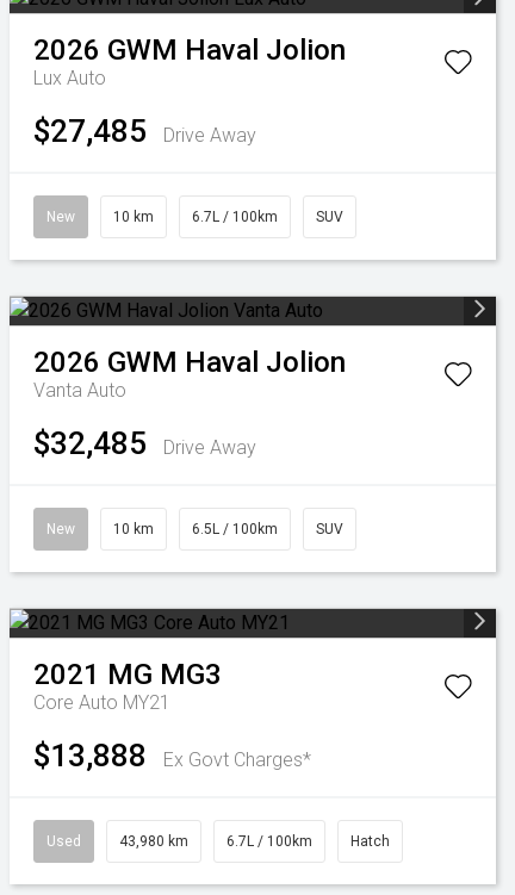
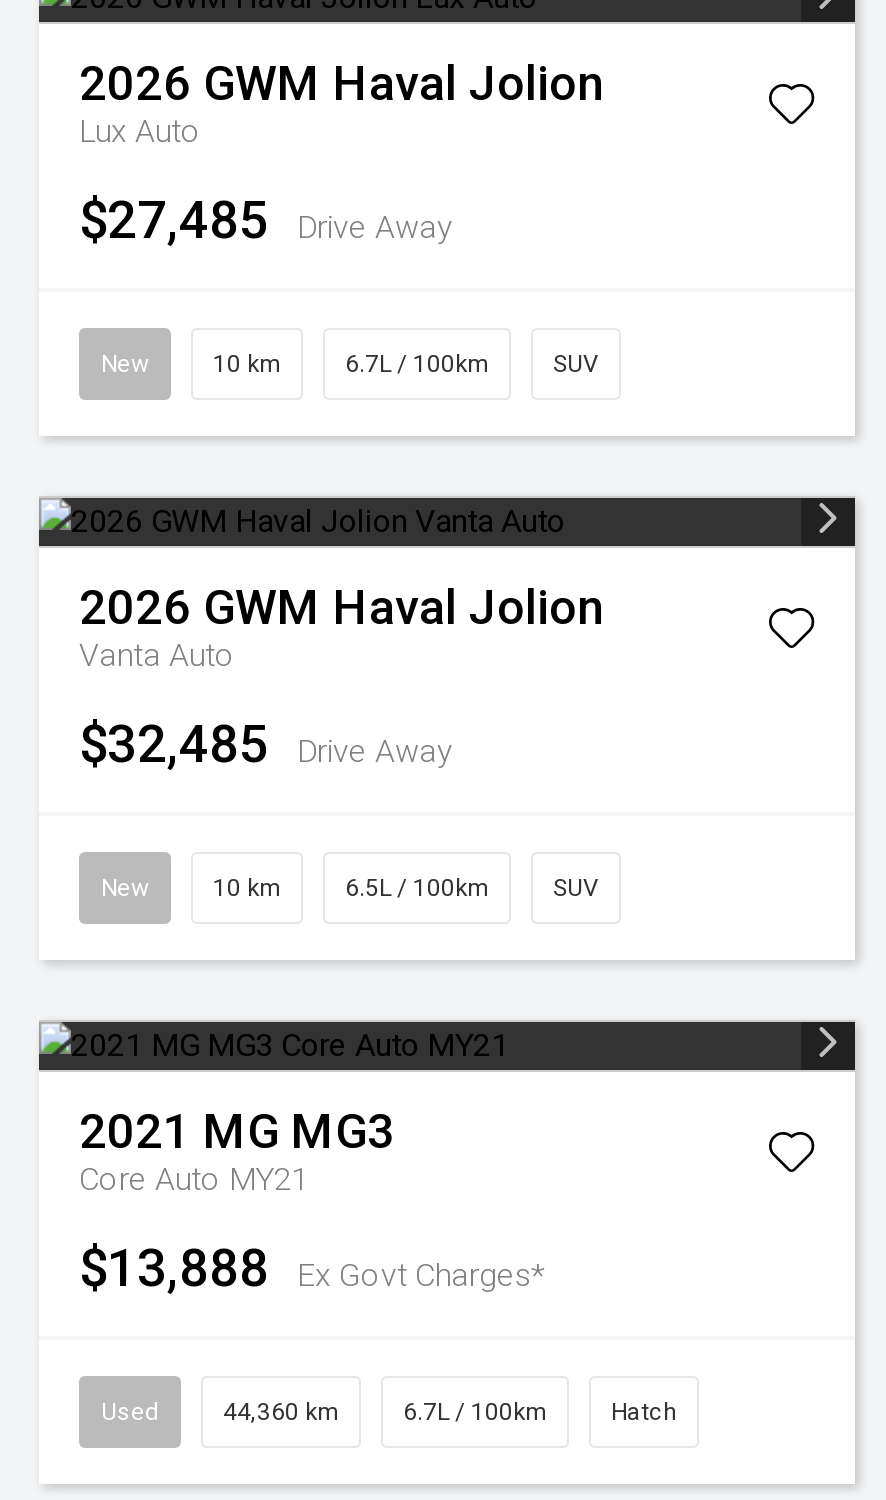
[119,833,188,850] 43,980 km -> [223,1398,339,1426] 44,360 km

